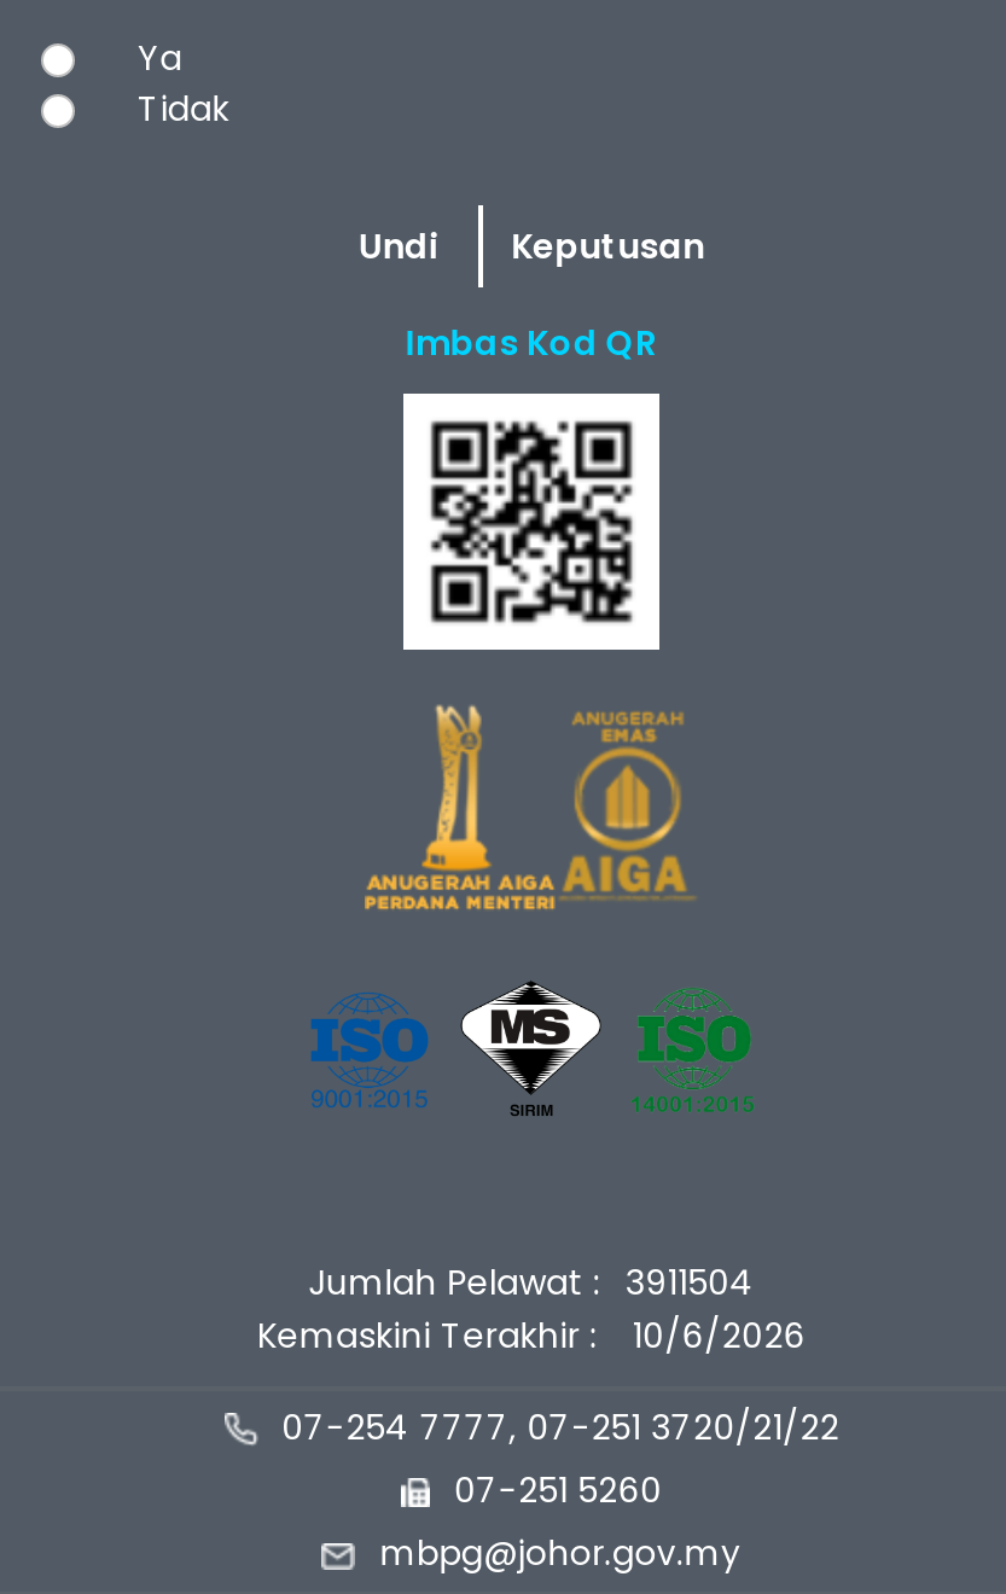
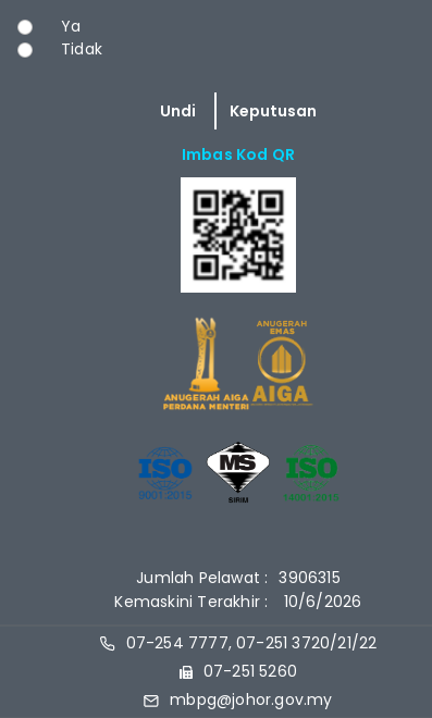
[308,1260,754,1308] Jumlah Pelawat : 3911504 -> [136,567,340,589] Jumlah Pelawat : 3906315

